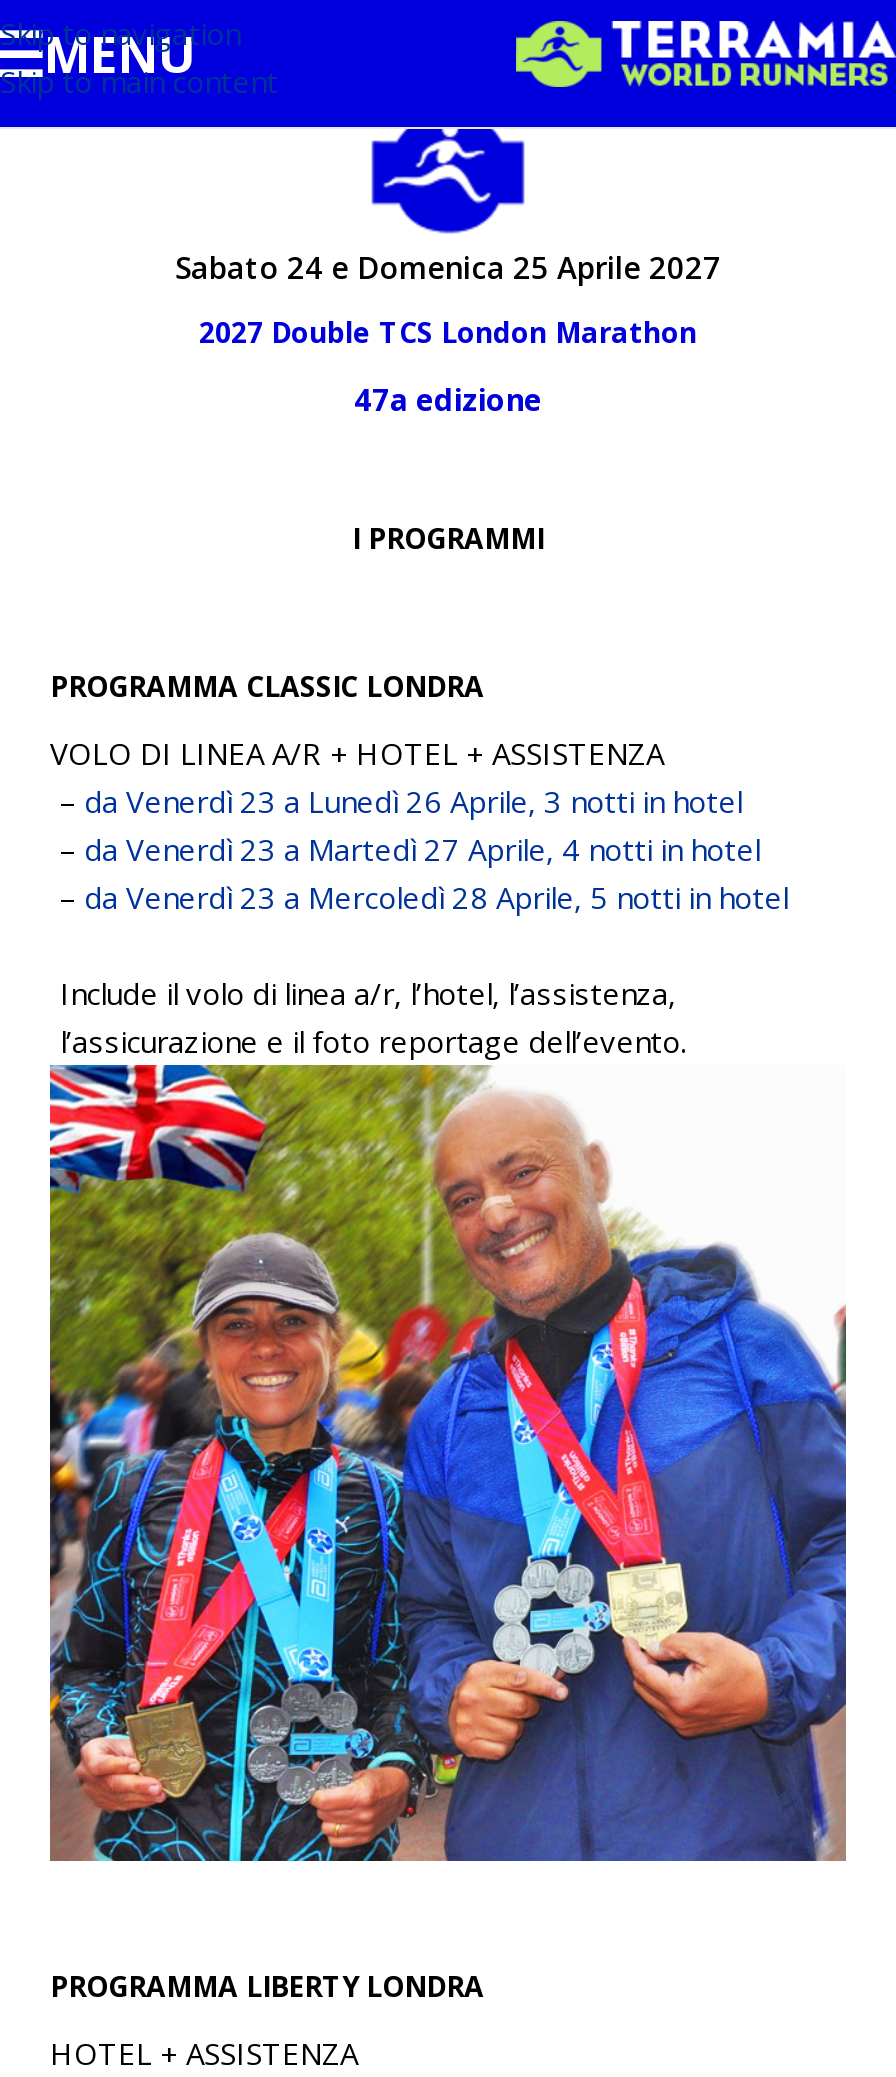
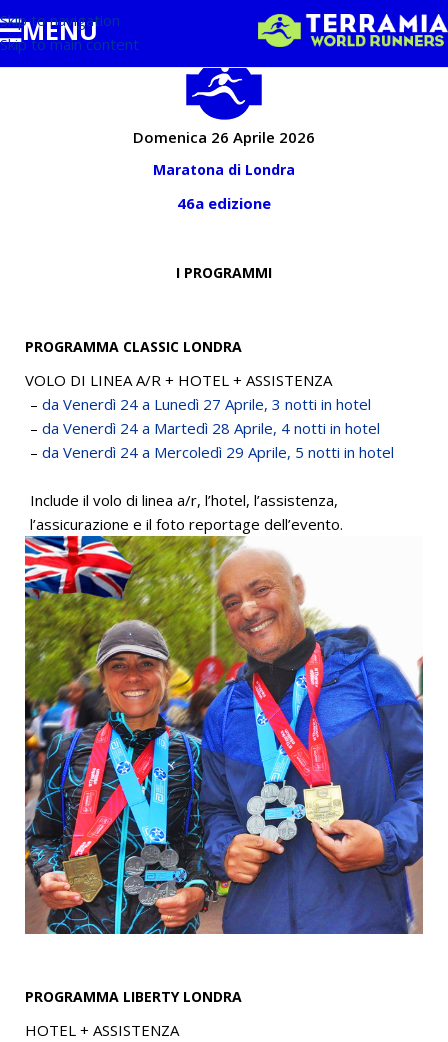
[175,247,721,287] Sabato 24 e Domenica 25 Aprile 2027 -> [133,127,315,147] Domenica 26 Aprile 2026
[199,313,697,351] 2027 Double TCS London Marathon -> [153,160,295,179] Maratona di Londra
[354,379,542,419] 47a edizione -> [177,193,271,213] 46a edizione
[60,781,742,821] – da Venerdì 23 a Lunedì 26 Aprile, 3 notti in hotel -> [30,394,371,414] – da Venerdì 24 a Lunedì 27 Aprile, 3 notti in hotel
[60,829,760,869] – da Venerdì 23 a Martedì 27 Aprile, 4 notti in hotel -> [30,418,380,438] – da Venerdì 24 a Martedì 28 Aprile, 4 notti in hotel
[60,877,788,917] – da Venerdì 23 a Mercoledì 28 Aprile, 5 notti in hotel -> [30,442,394,462] – da Venerdì 24 a Mercoledì 29 Aprile, 5 notti in hotel

